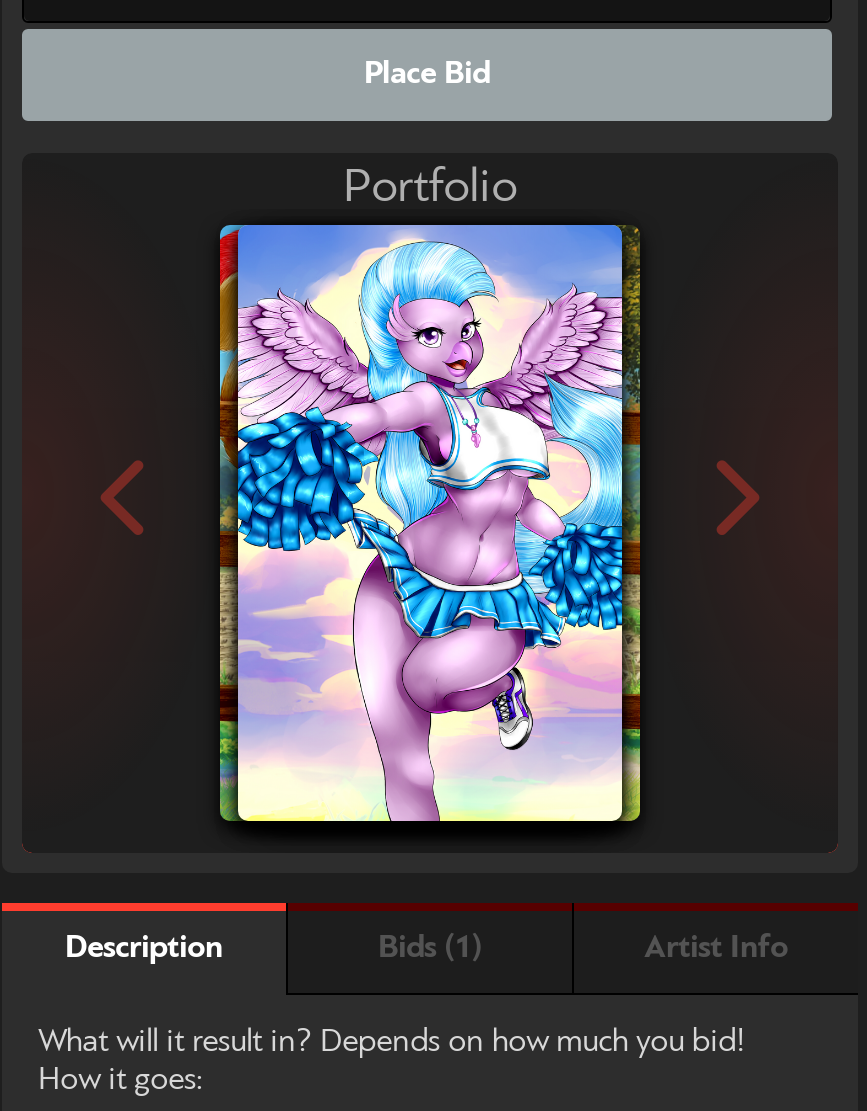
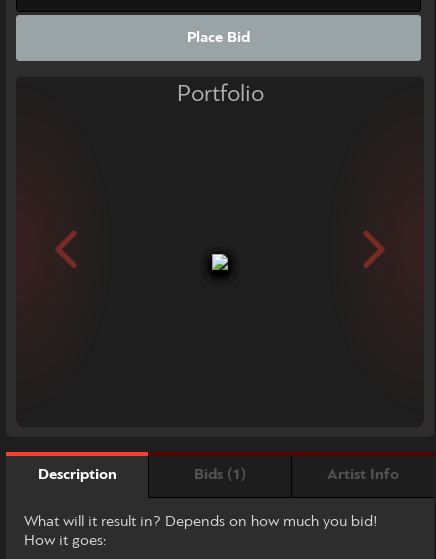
[218,223,642,823] [image] -> none

